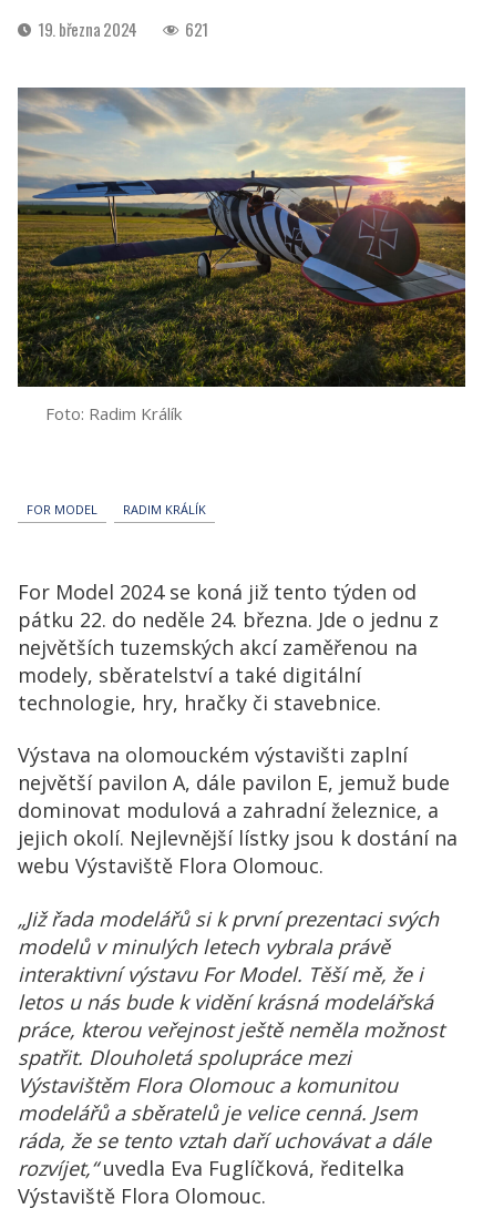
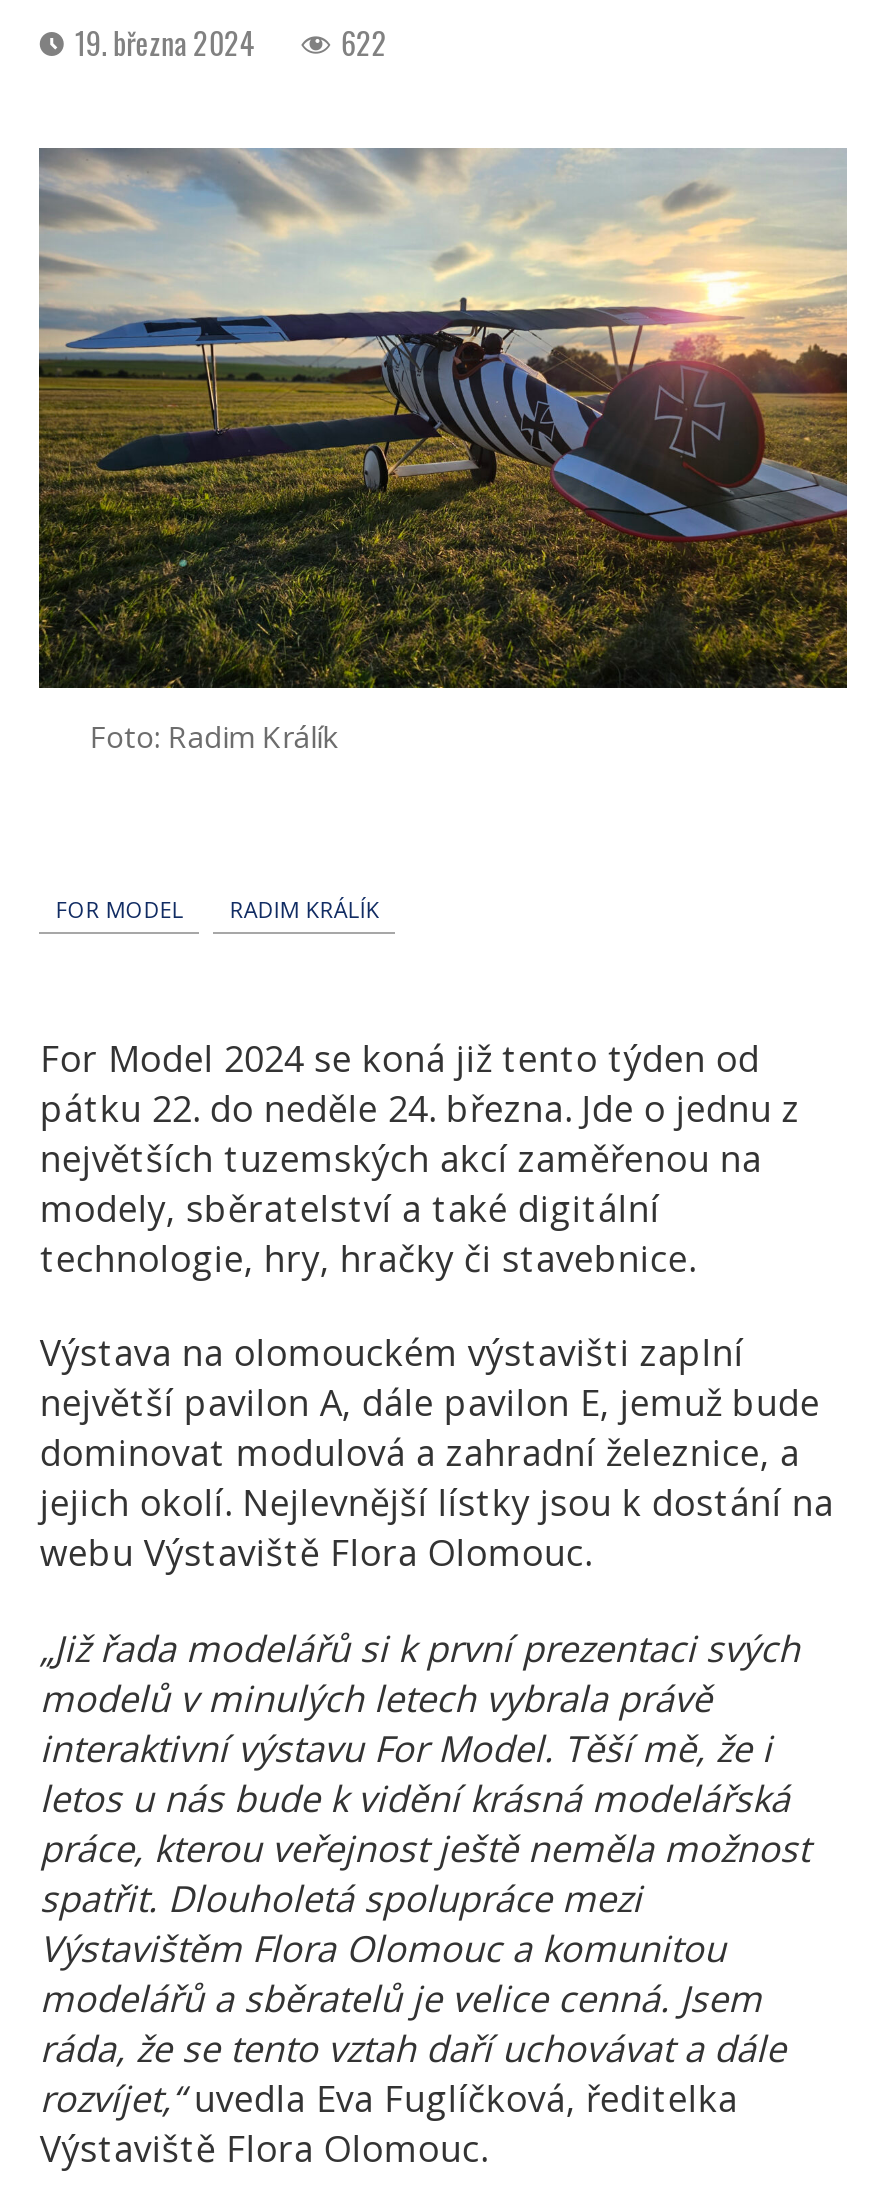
[185,17,208,41] 621 -> [341,20,387,64] 622

